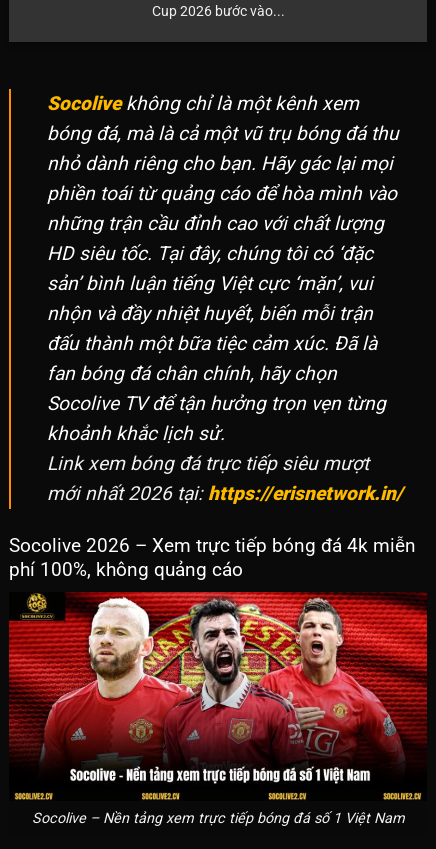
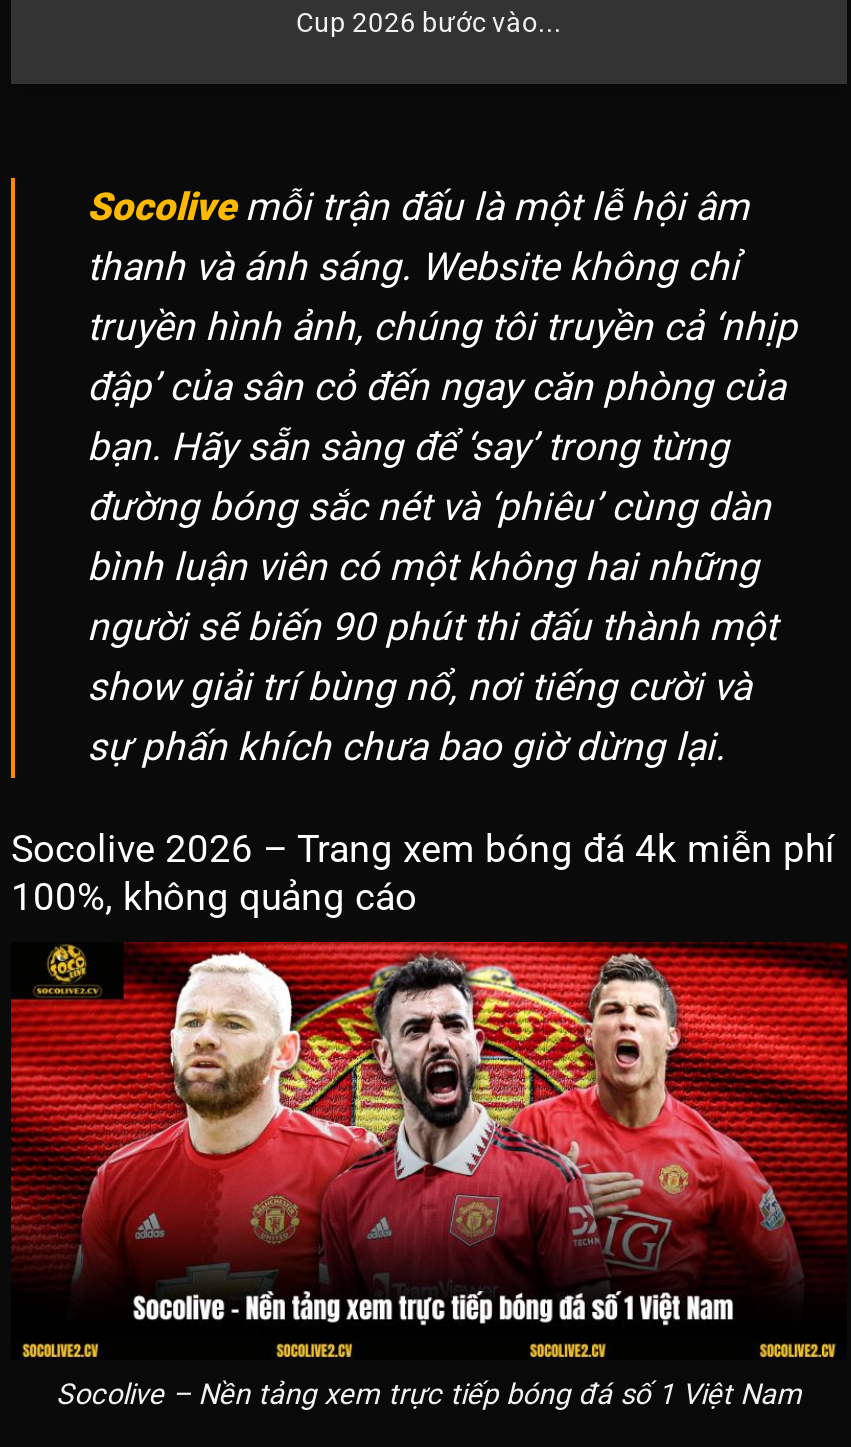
[47,92,403,505] Socolive không chỉ là một kênh xem | bóng đá, mà là cả một vũ trụ bóng đá thu | nhỏ dành riêng cho bạn. Hãy gác lại mọi | phiền toái từ quảng cáo để hòa mình vào | những trận cầu đỉnh cao với chất lượng | HD siêu tốc. Tại đây, chúng tôi có ‘đặc | sản’ bình luận tiếng Việt cực ‘mặn’, vui | nhộn và đầy nhiệt huyết, biến mỗi trận | đấu thành một bữa tiệc cảm xúc. Đã là | fan bóng đá chân chính, hãy chọn | Socolive TV để tận hưởng trọn vẹn từng | khoảnh khắc lịch sử. | Link xem bóng đá trực tiếp siêu mượt | mới nhất 2026 tại: https://erisnetwork.in/ -> [87,185,797,771] Socolive mỗi trận đấu là một lễ hội âm | thanh và ánh sáng. Website không chỉ | truyền hình ảnh, chúng tôi truyền cả ‘nhịp | đập’ của sân cỏ đến ngay căn phòng của | bạn. Hãy sẵn sàng để ‘say’ trong từng | đường bóng sắc nét và ‘phiêu’ cùng dàn | bình luận viên có một không hai những | người sẽ biến 90 phút thi đấu thành một | show giải trí bùng nổ, nơi tiếng cười và | sự phấn khích chưa bao giờ dừng lại.
[9,534,416,581] Socolive 2026 – Xem trực tiếp bóng đá 4k miễn | phí 100%, không quảng cáo -> [11,827,835,921] Socolive 2026 – Trang xem bóng đá 4k miễn phí | 100%, không quảng cáo

